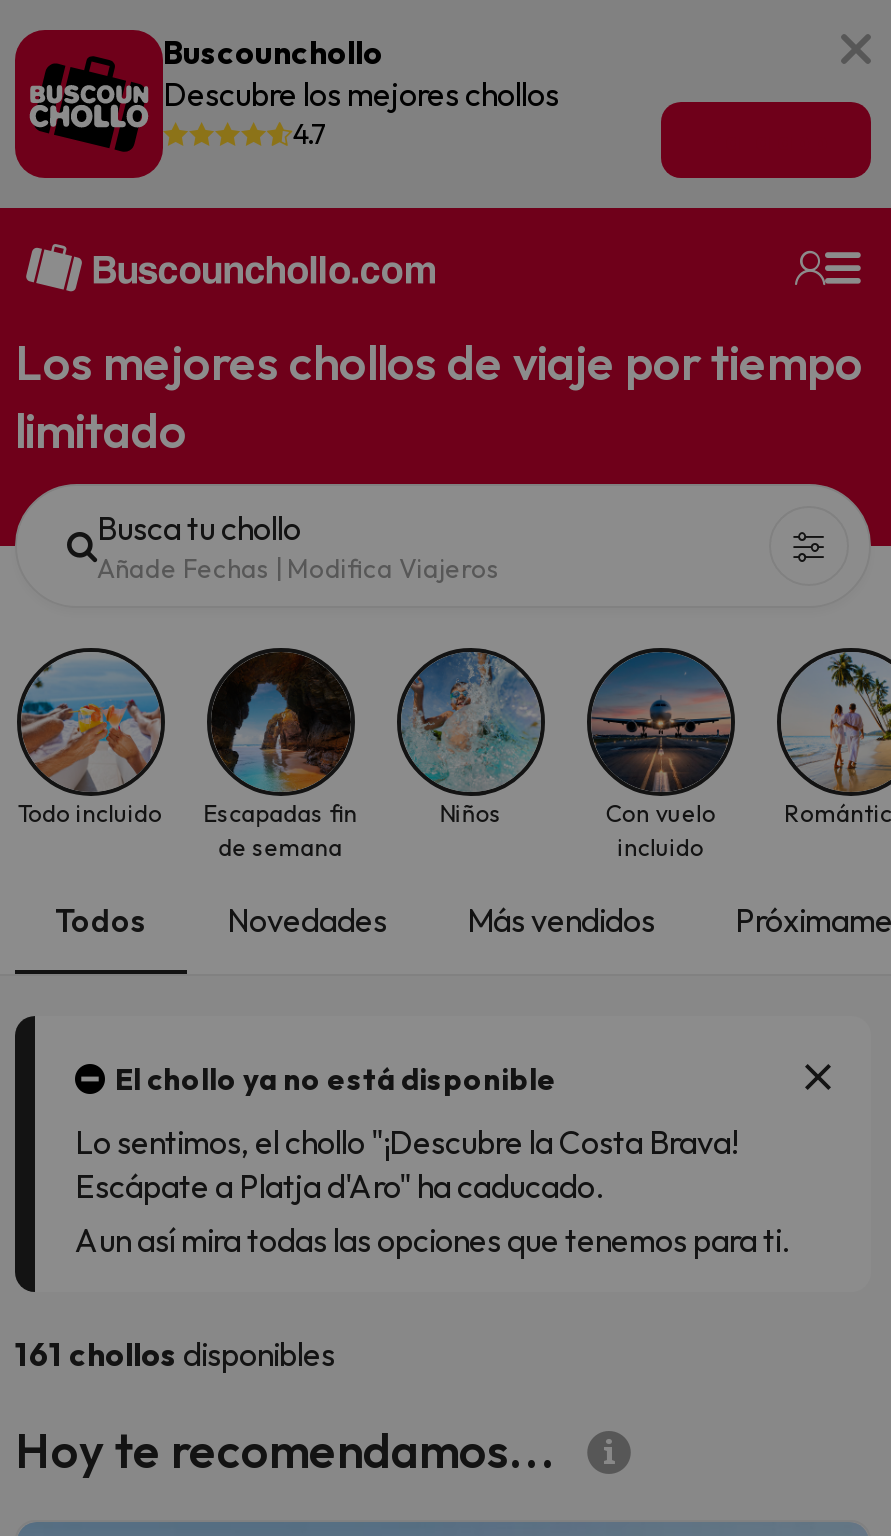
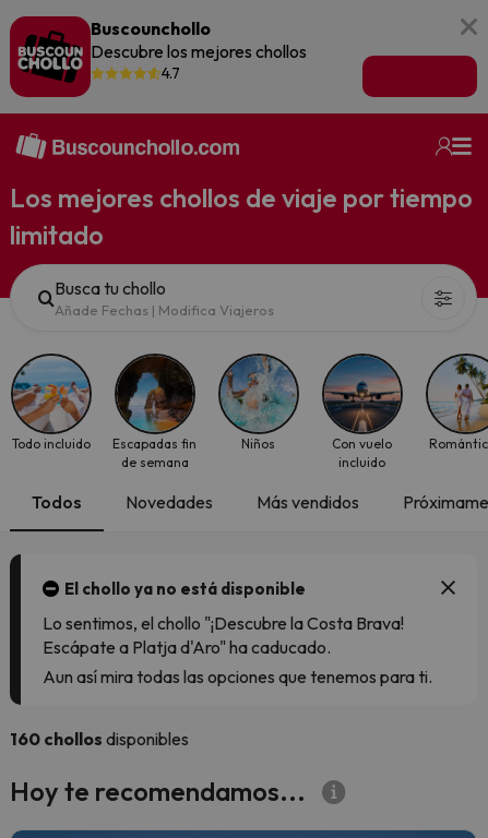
[15,1334,335,1374] 161 chollos disponibles -> [10,728,189,750] 160 chollos disponibles

